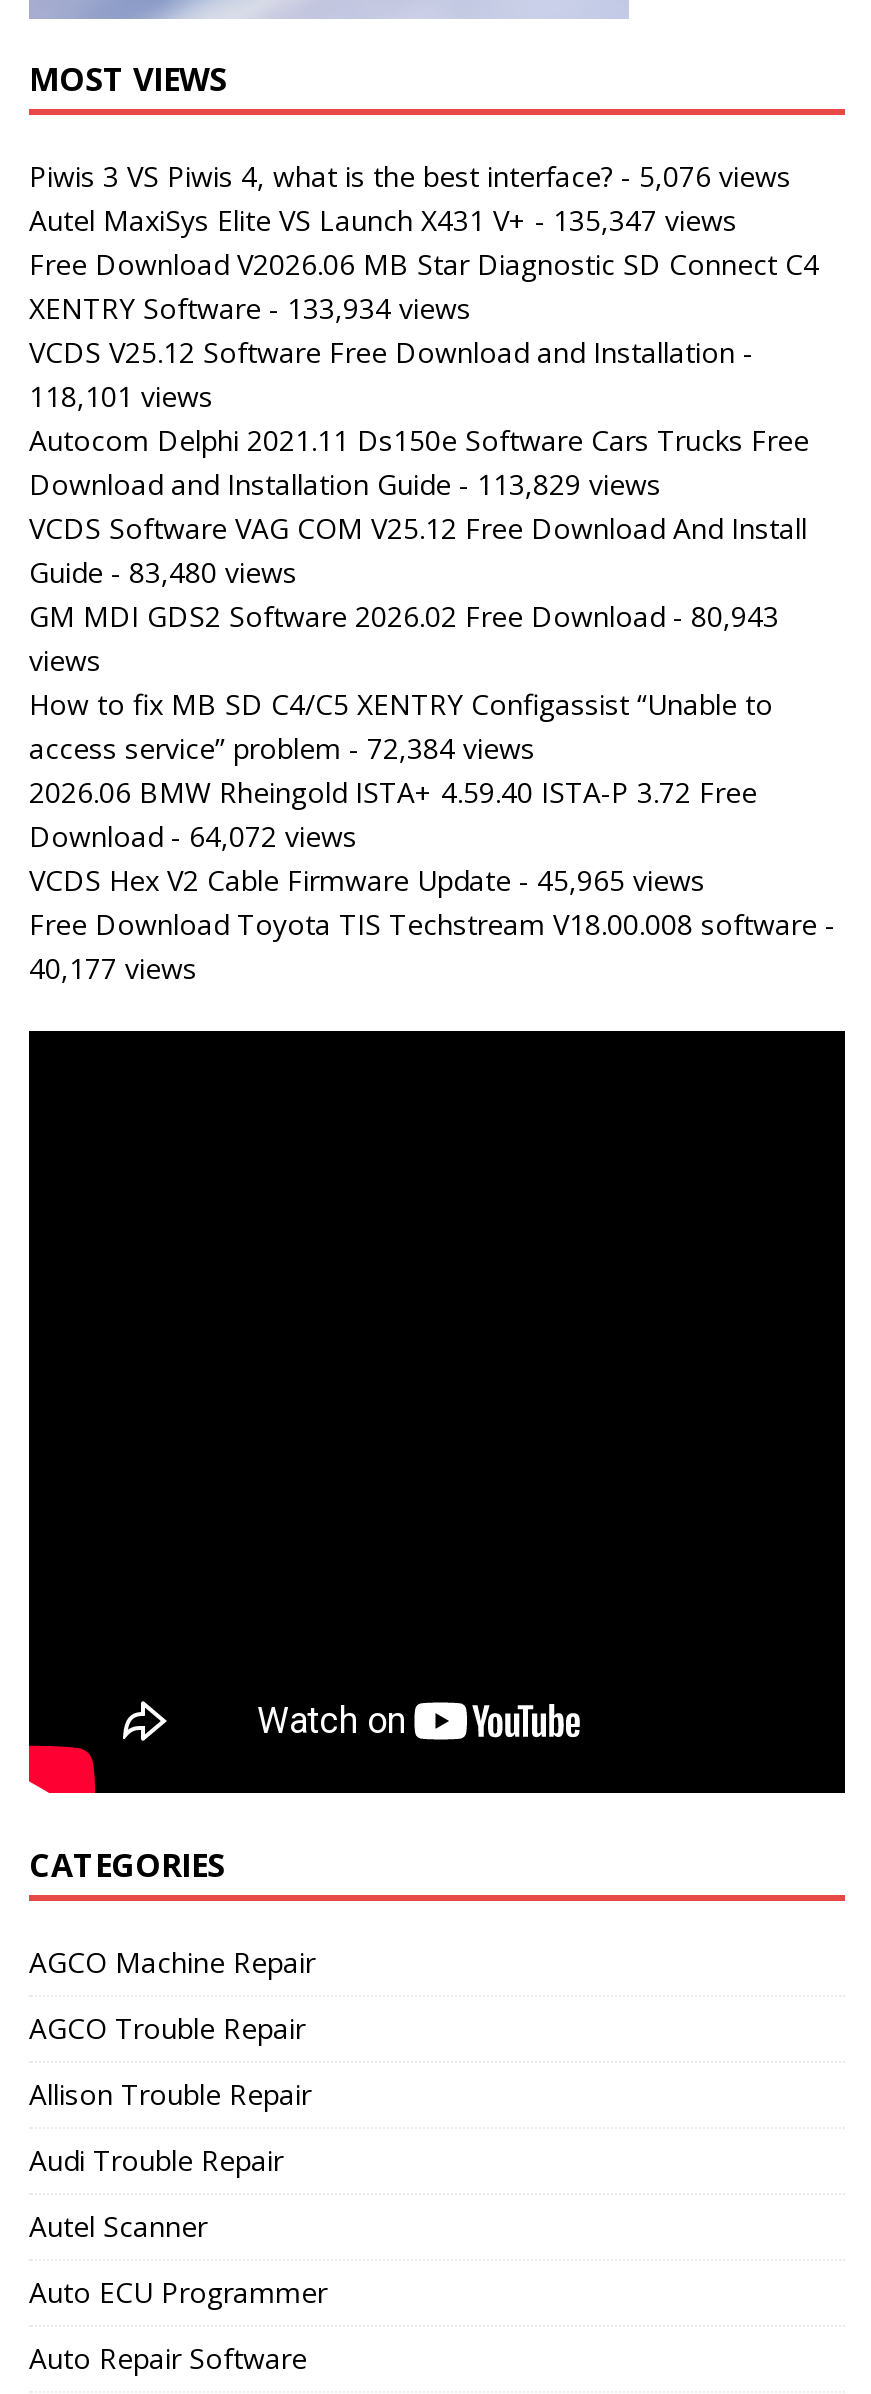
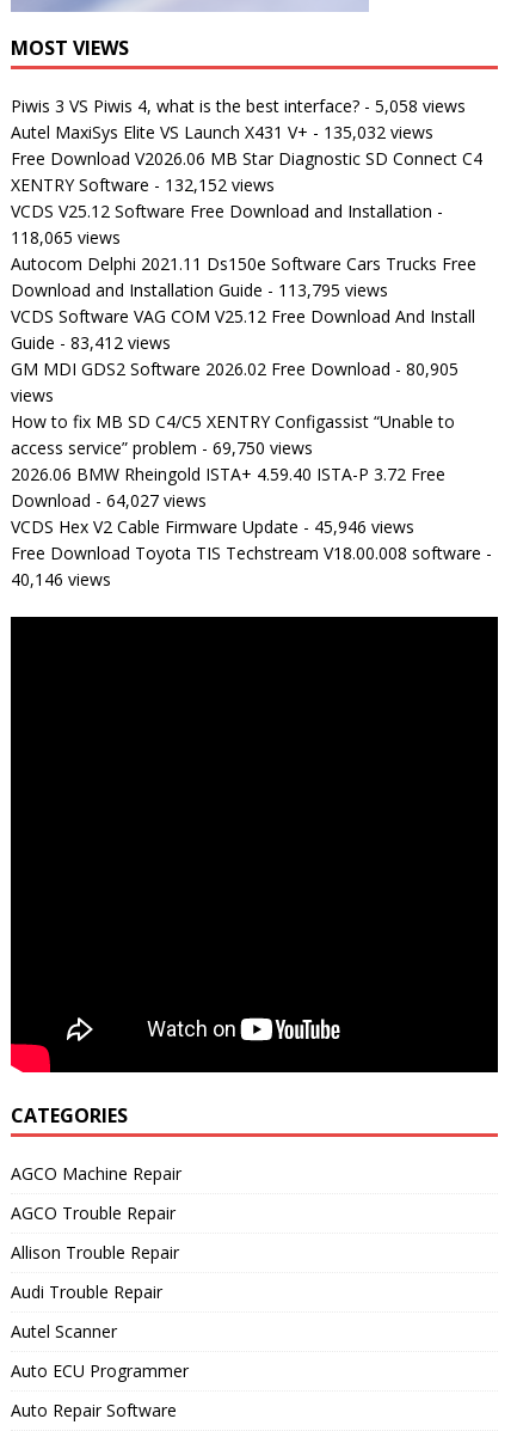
[29,158,791,196] Piwis 3 VS Piwis 4, what is the best interface? - 5,076 views -> [11,94,466,117] Piwis 3 VS Piwis 4, what is the best interface? - 5,058 views
[29,202,737,240] Autel MaxiSys Elite VS Launch X431 V+ - 135,347 views -> [11,121,433,143] Autel MaxiSys Elite VS Launch X431 V+ - 135,032 views
[29,290,471,328] XENTRY Software - 133,934 views -> [11,173,275,196] XENTRY Software - 132,152 views
[29,378,213,416] 118,101 views -> [11,226,121,249] 118,065 views
[29,466,661,504] Download and Installation Guide - 113,829 views -> [11,278,388,301] Download and Installation Guide - 113,795 views
[29,554,297,592] Guide - 83,480 views -> [11,331,171,354] Guide - 83,412 views
[29,598,779,636] GM MDI GDS2 Software 2026.02 Free Download - 80,943 -> [11,357,458,380] GM MDI GDS2 Software 2026.02 Free Download - 80,905
[29,730,535,768] access service” problem - 72,384 views -> [11,436,313,459] access service” problem - 69,750 views
[29,818,357,856] Download - 64,072 views -> [11,489,207,512] Download - 64,027 views
[29,862,705,900] VCDS Hex V2 Cable Firmware Update - 45,965 views -> [11,515,414,538] VCDS Hex V2 Cable Firmware Update - 45,946 views
[29,950,197,988] 40,177 views -> [11,568,111,590] 40,146 views

